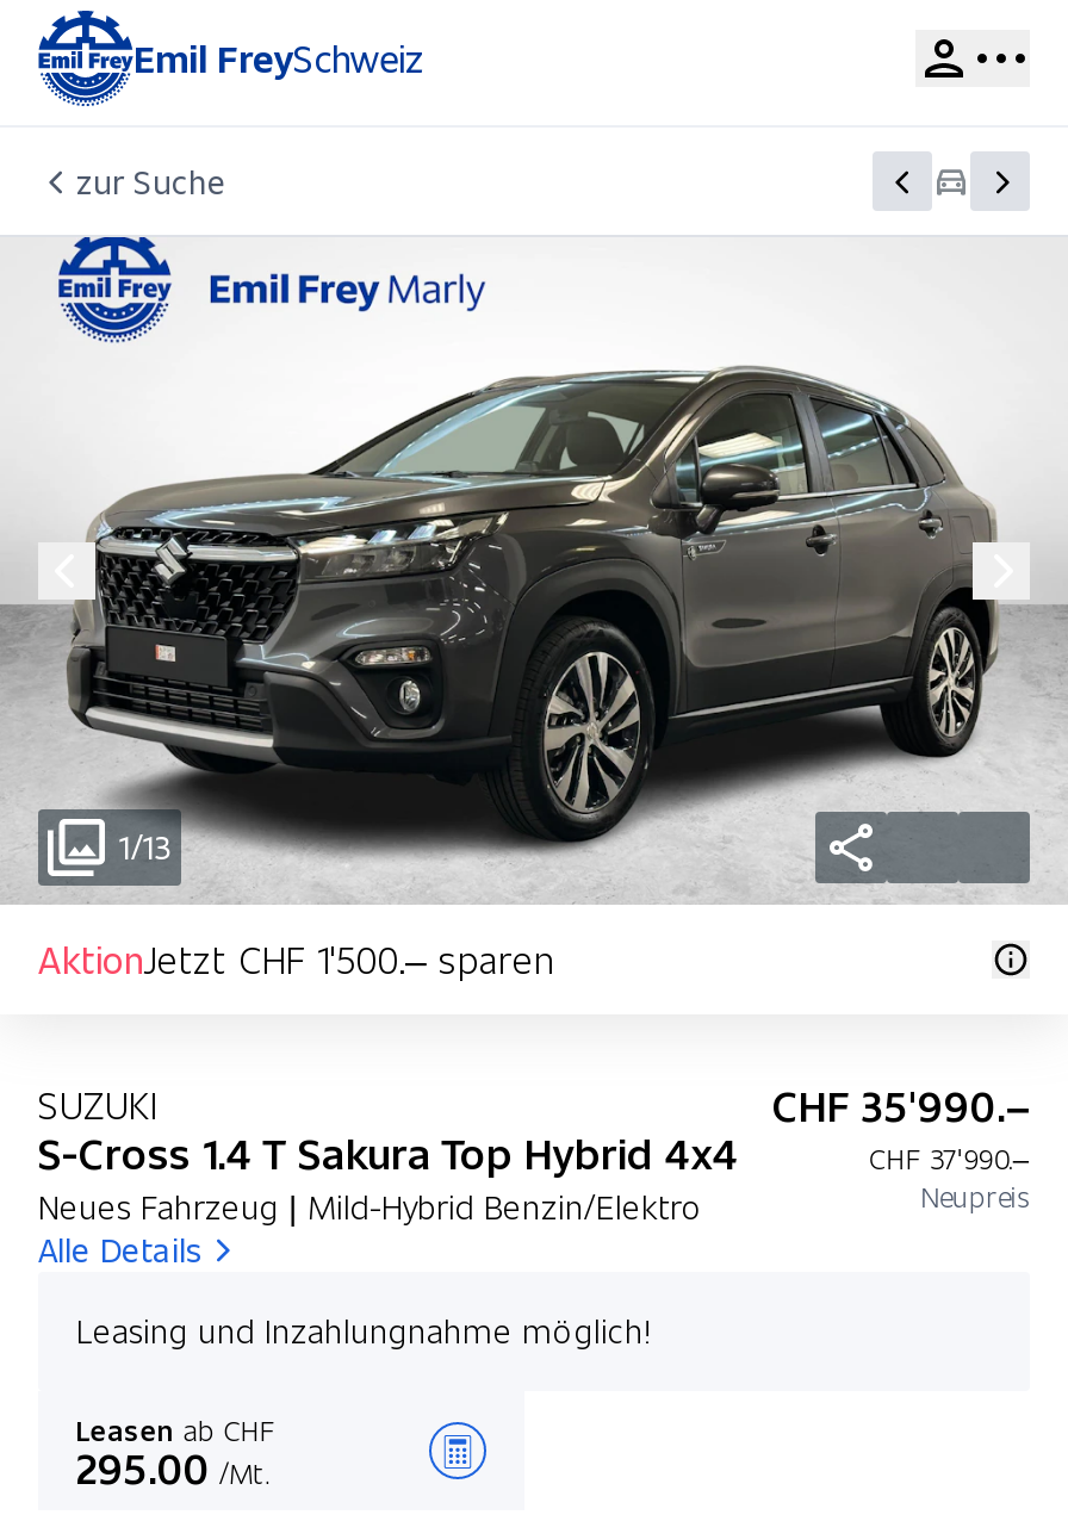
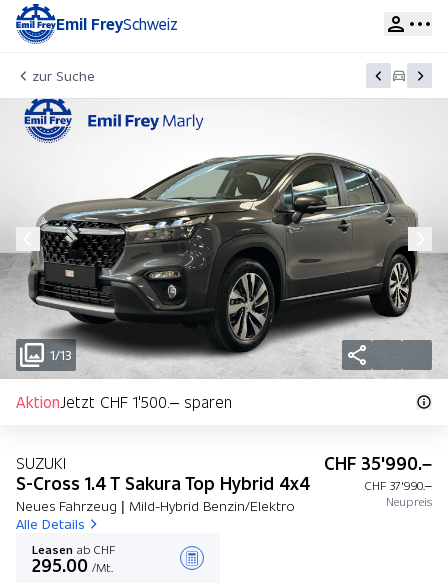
[76,1309,651,1354] Leasing und Inzahlungnahme möglich! -> none

